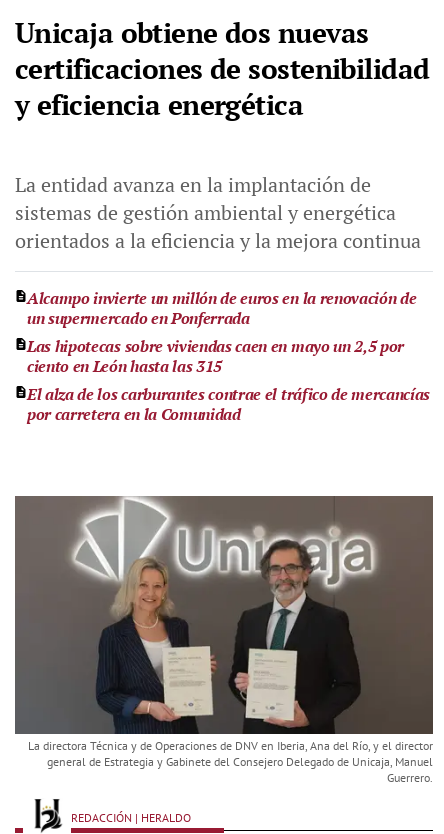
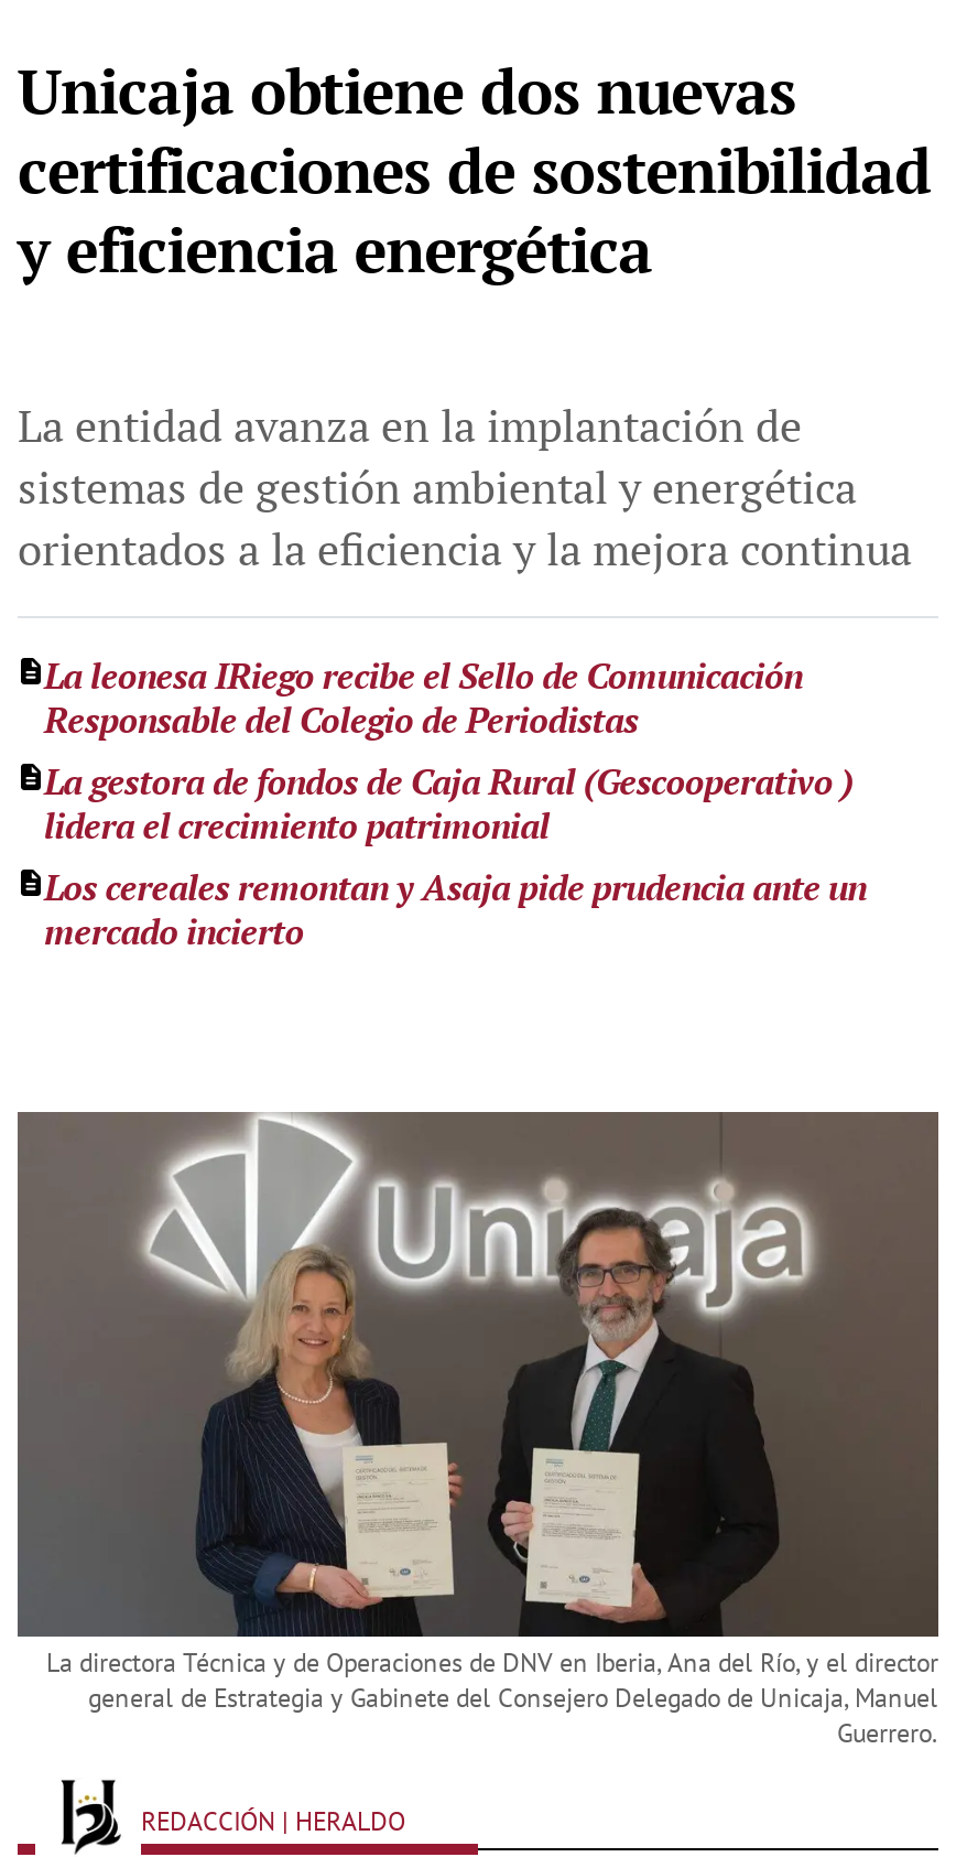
[27,287,430,425] Alcampo invierte un millón de euros en la renovación de | un supermercado en Ponferrada | Las hipotecas sobre viviendas caen en mayo un 2,5 por | ciento en León hasta las 315 | El alza de los carburantes contrae el tráfico de mercancías | por carretera en la Comunidad -> [44,651,867,956] La leonesa IRiego recibe el Sello de Comunicación | Responsable del Colegio de Periodistas | La gestora de fondos de Caja Rural (Gescooperativo ) | lidera el crecimiento patrimonial | Los cereales remontan y Asaja pide prudencia ante un | mercado incierto

